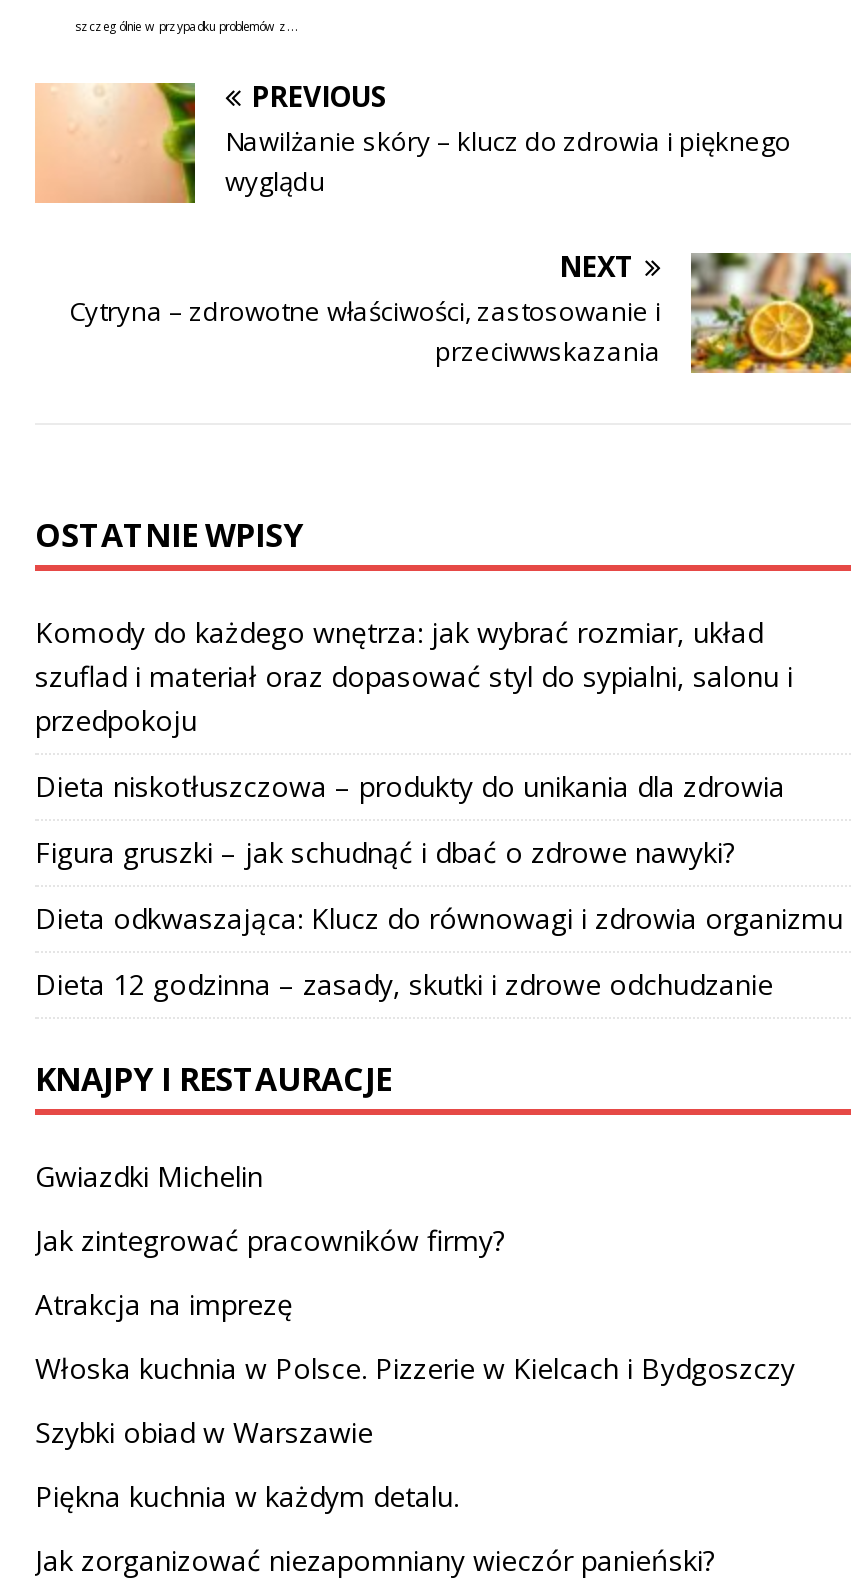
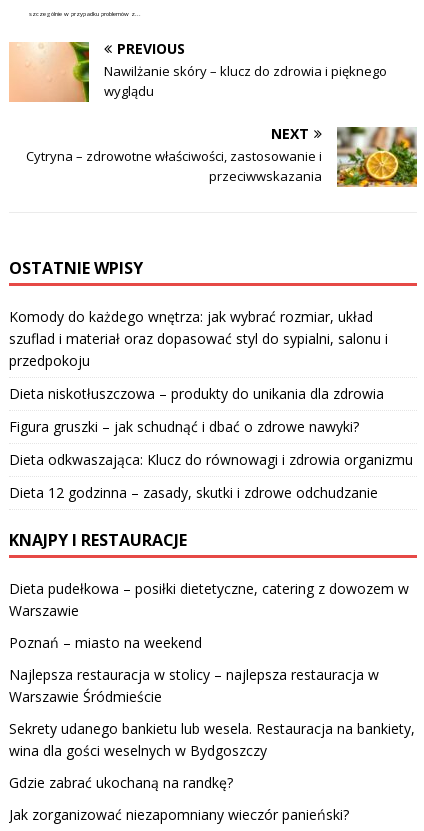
[35,1156,795,1514] Gwiazdki Michelin | Jak zintegrować pracowników firmy? | Atrakcja na imprezę | Włoska kuchnia w Polsce. Pizzerie w Kielcach i Bydgoszczy | Szybki obiad w Warszawie | Piękna kuchnia w każdym detalu. -> [9,579,415,792] Dieta pudełkowa – posiłki dietetyczne, catering z dowozem w | Warszawie | Poznań – miasto na weekend | Najlepsza restauracja w stolicy – najlepsza restauracja w | Warszawie Śródmieście | Sekrety udanego bankietu lub wesela. Restauracja na bankiety, | wina dla gości weselnych w Bydgoszczy | Gdzie zabrać ukochaną na randkę?

